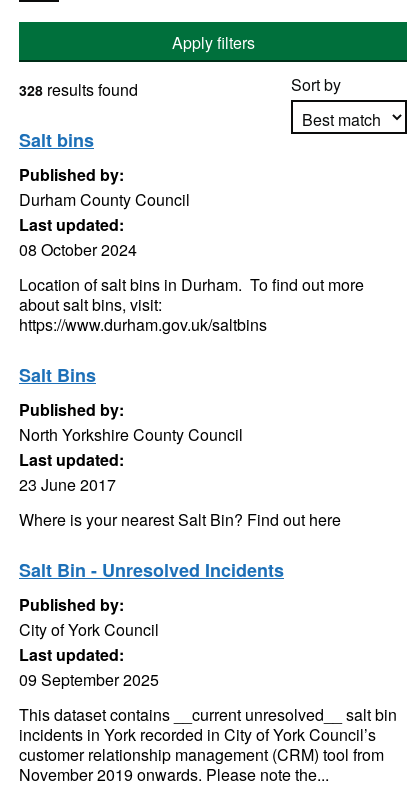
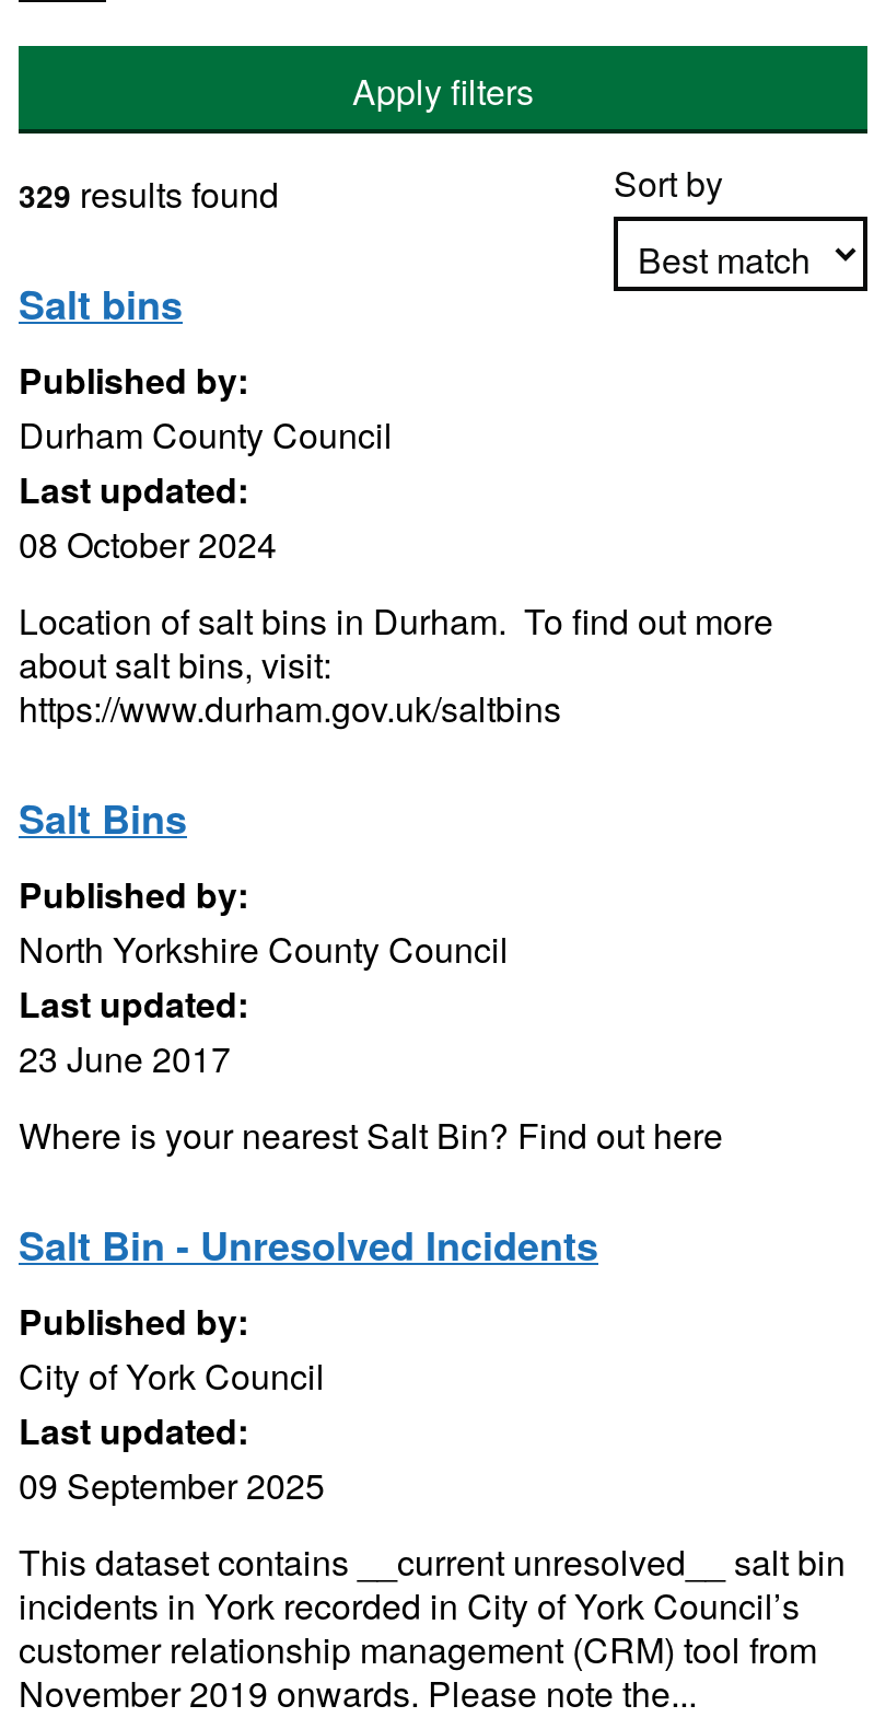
[19,78,138,101] 328 results found -> [19,169,279,219] 329 results found

